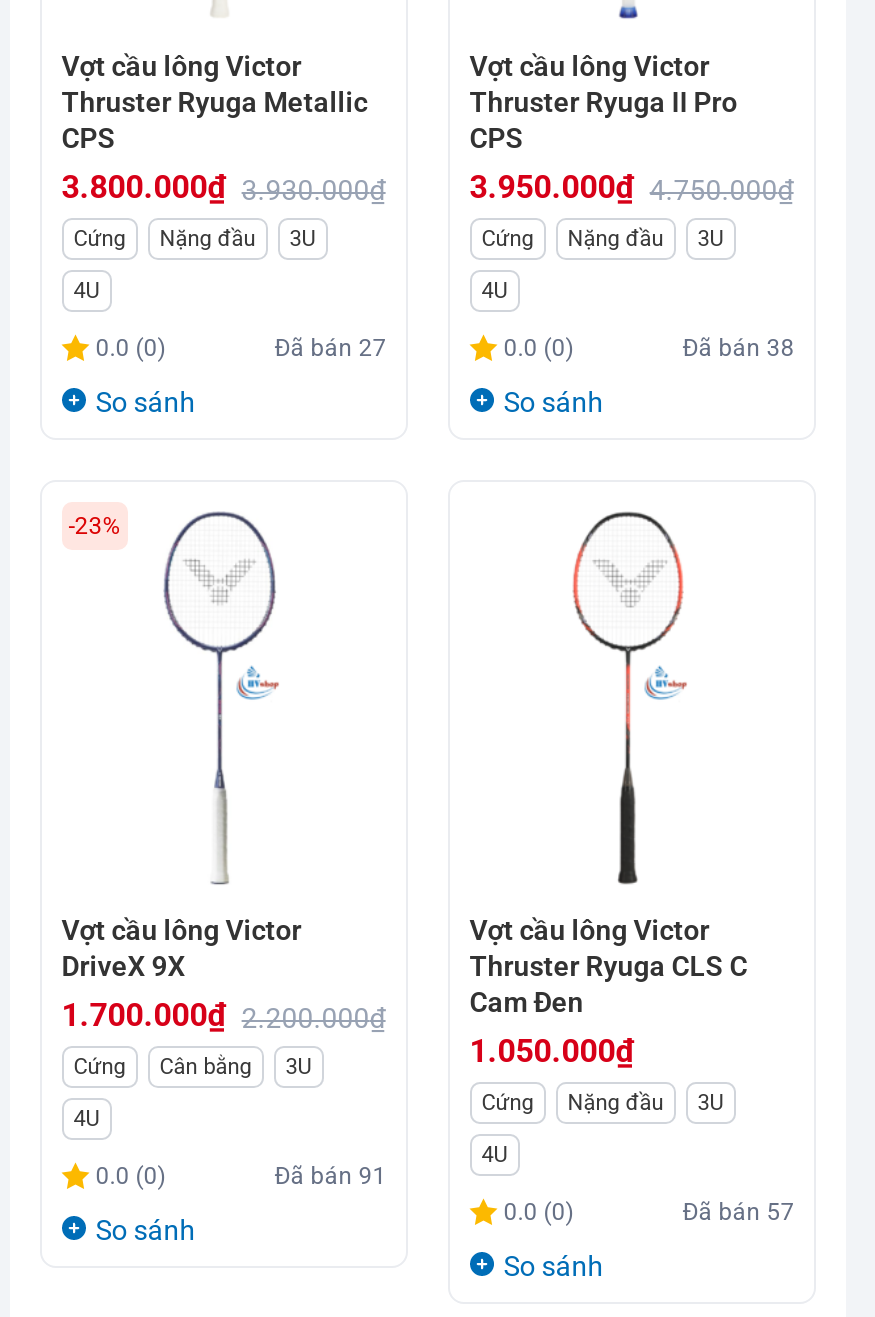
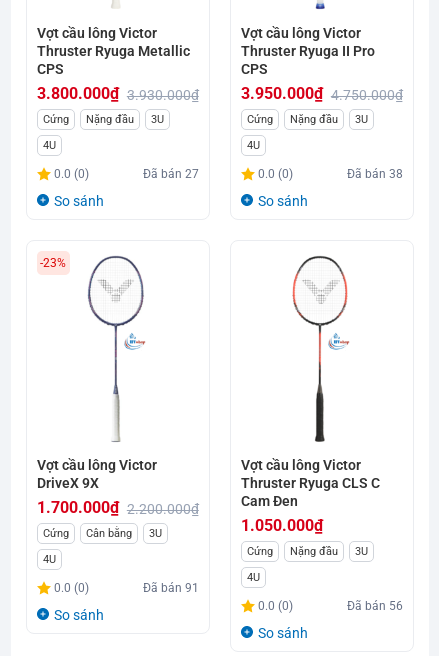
[682,1199,794,1227] Đã bán 57 -> [347,599,403,613] Đã bán 56

